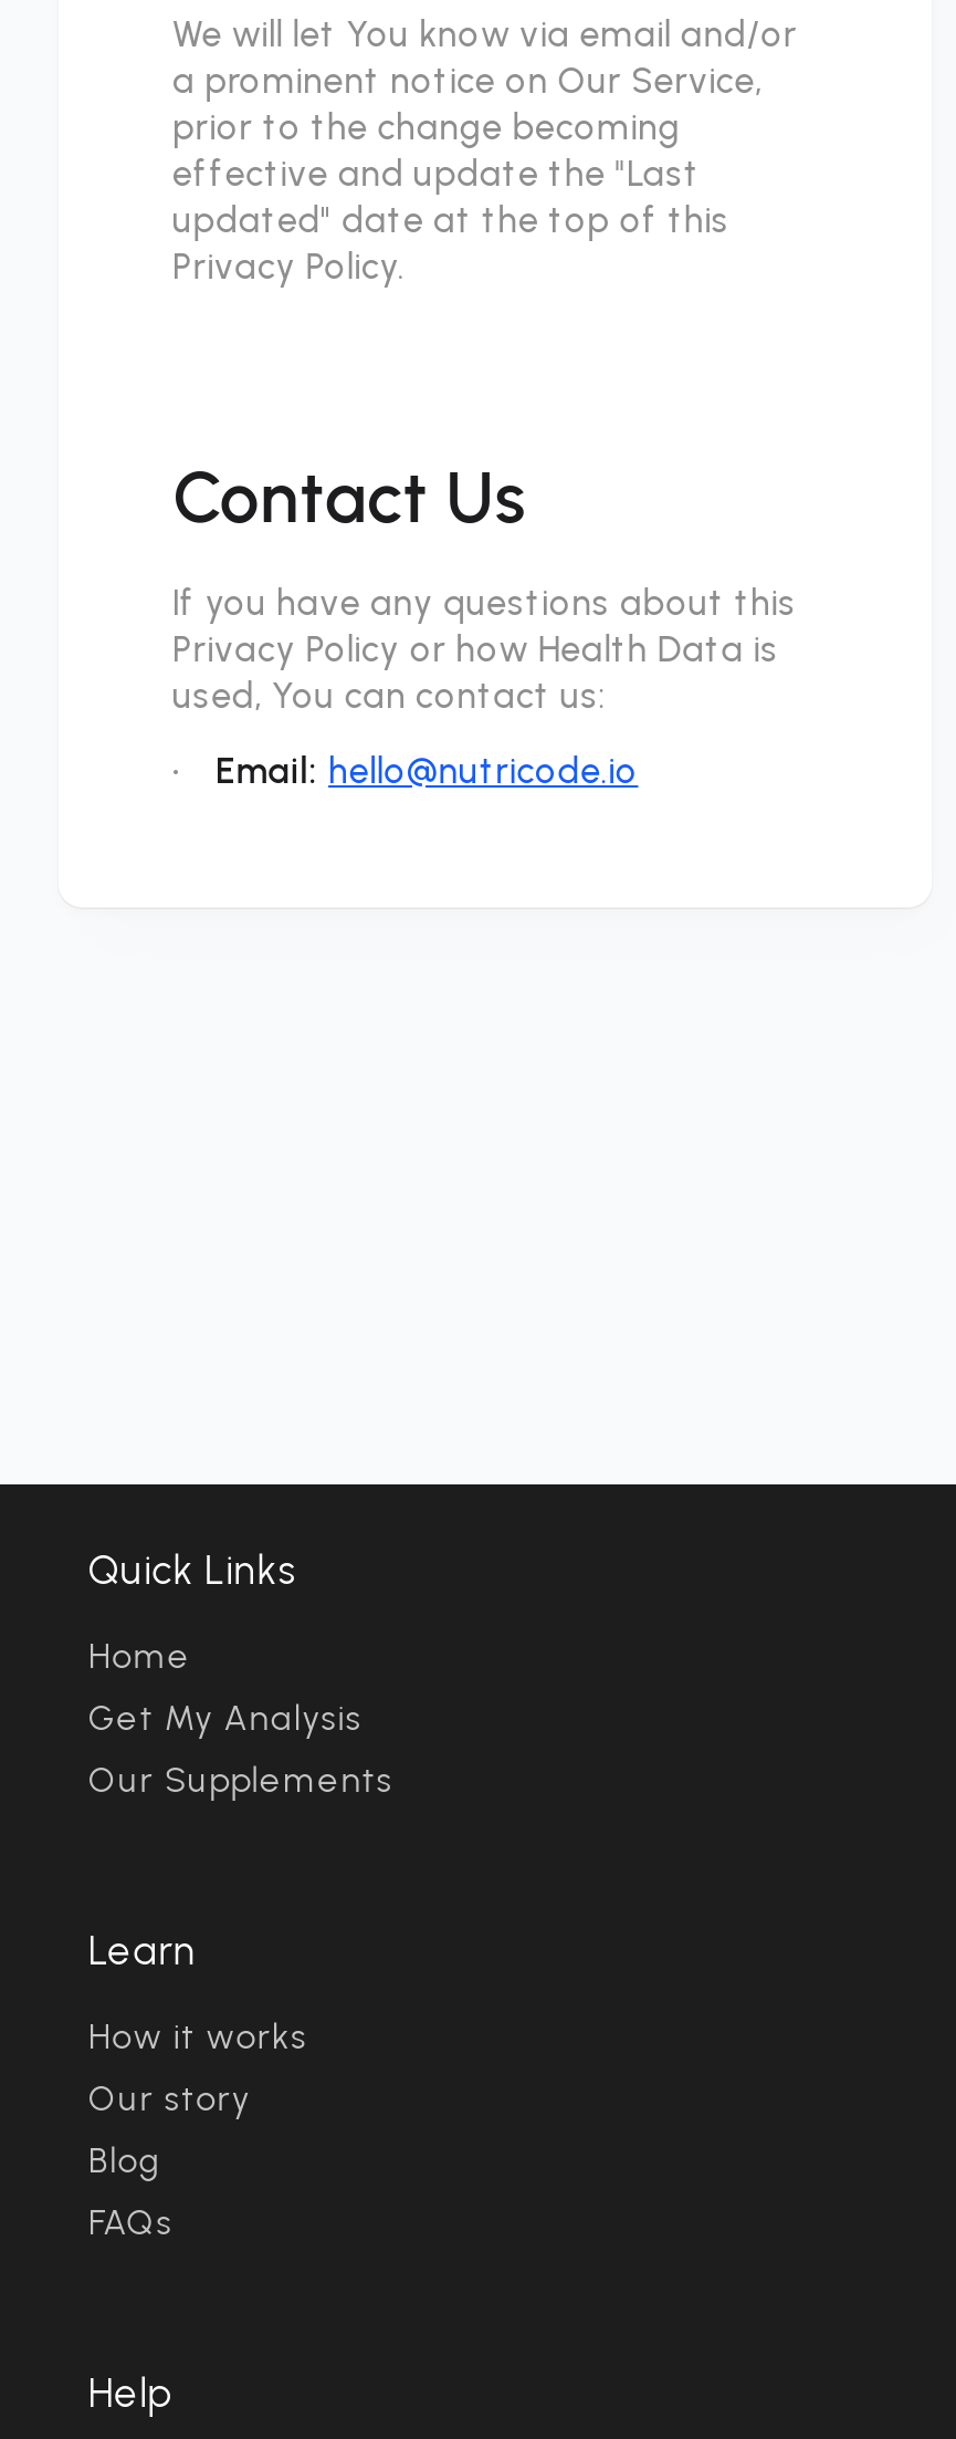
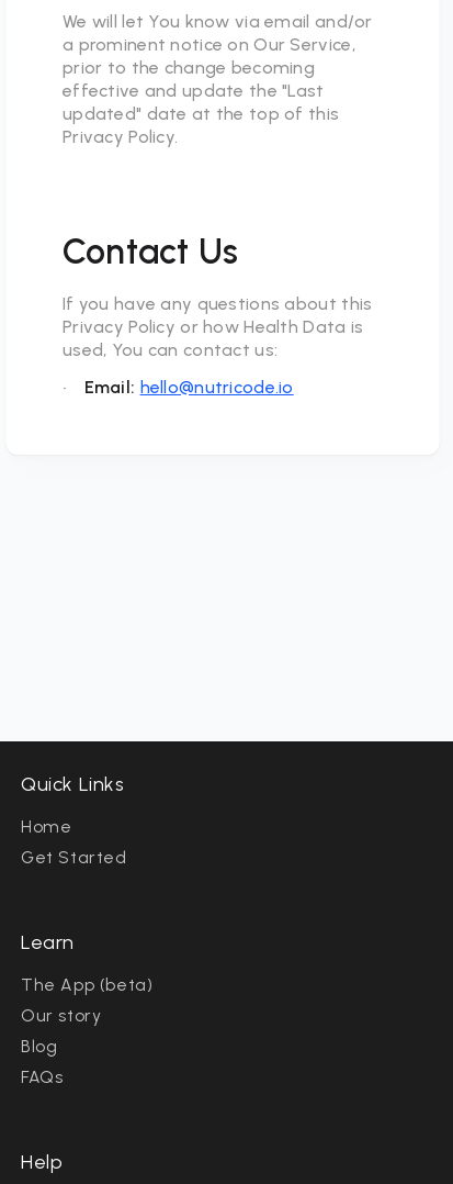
[88,1697,393,1801] Get My Analysis | Our Supplements -> [21,847,127,868] Get Started
[88,2015,308,2057] How it works -> [21,974,153,995] The App (beta)

